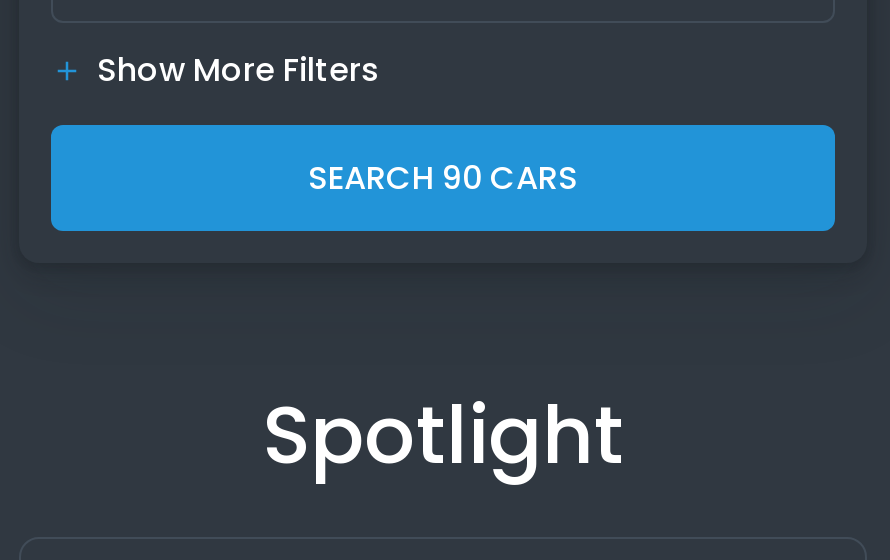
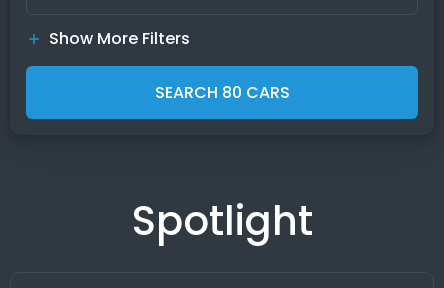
[308,154,578,200] SEARCH 90 CARS -> [154,81,289,104] SEARCH 80 CARS

